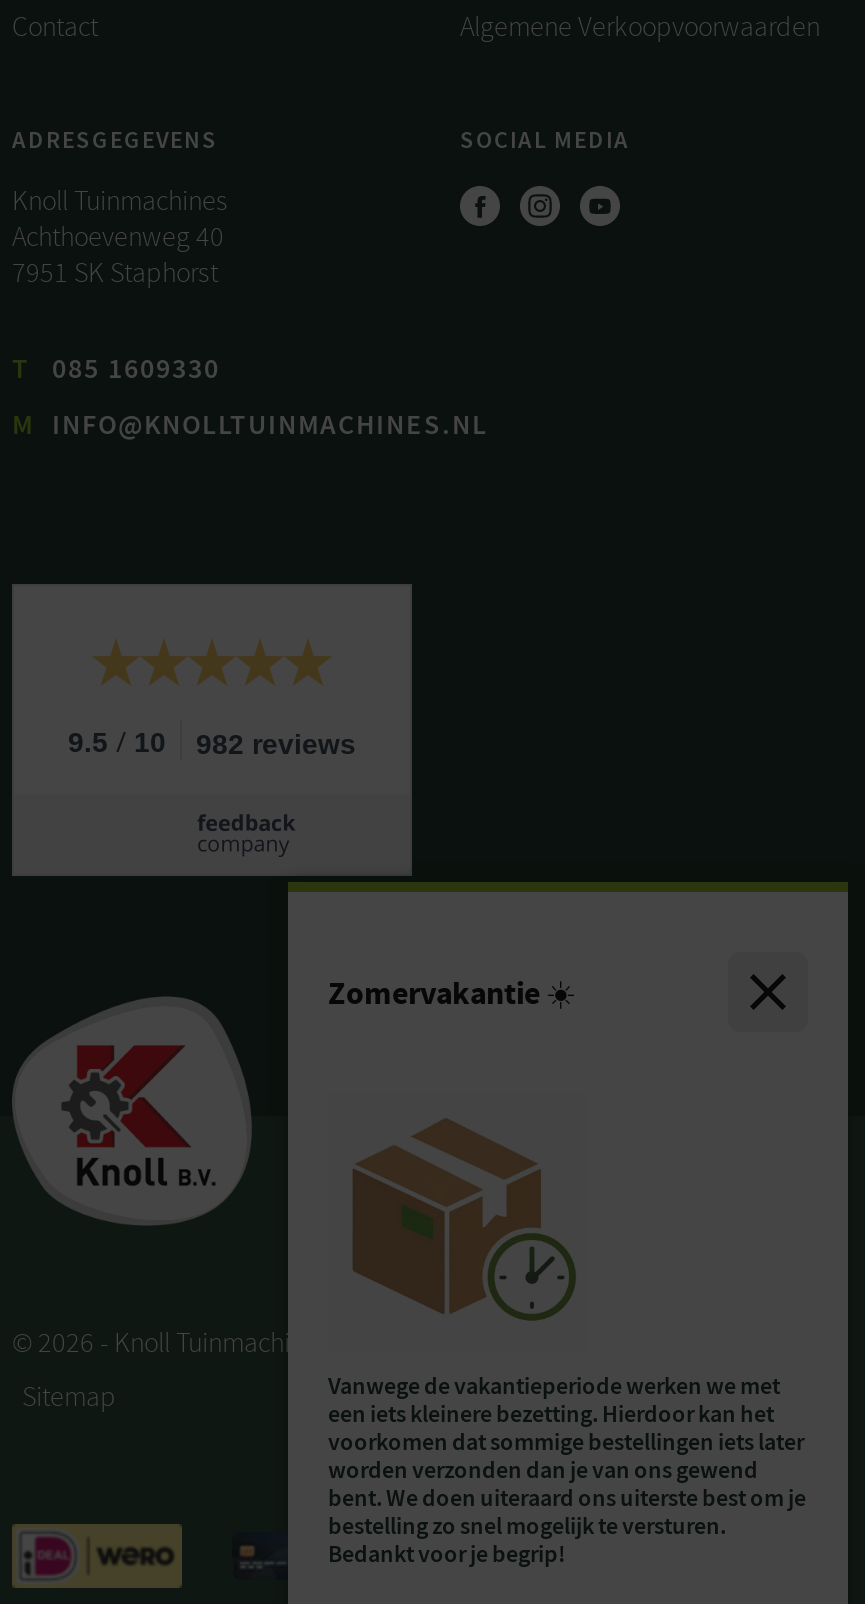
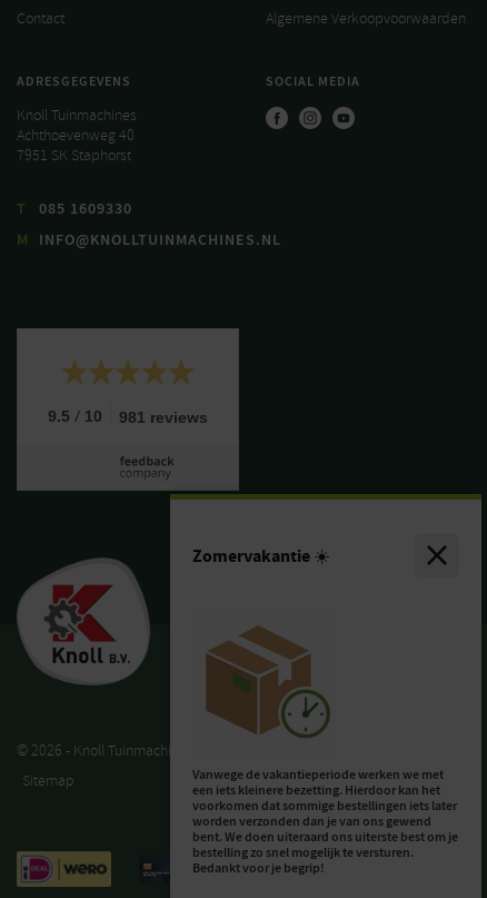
[68,722,356,760] 9.5 / 10 982 reviews -> [48,405,208,426] 9.5 / 10 981 reviews

